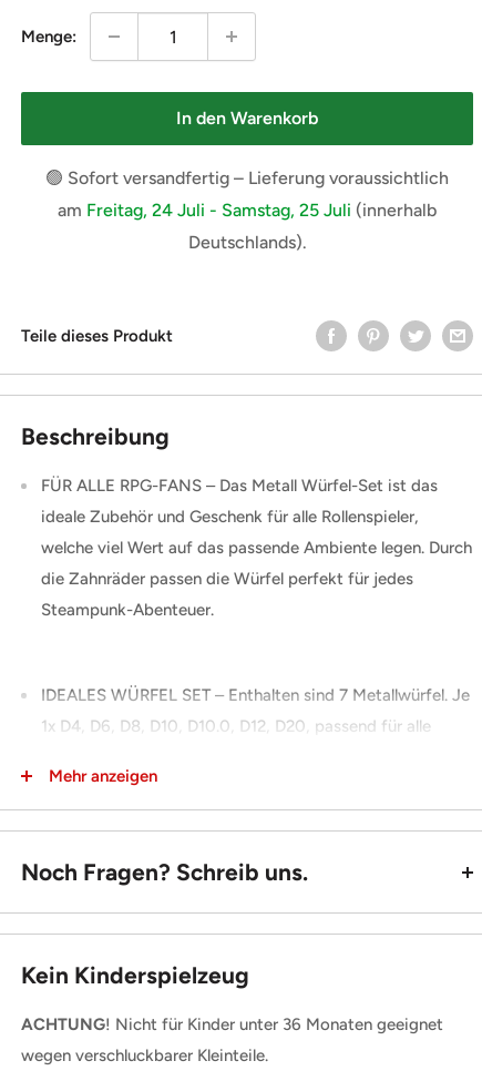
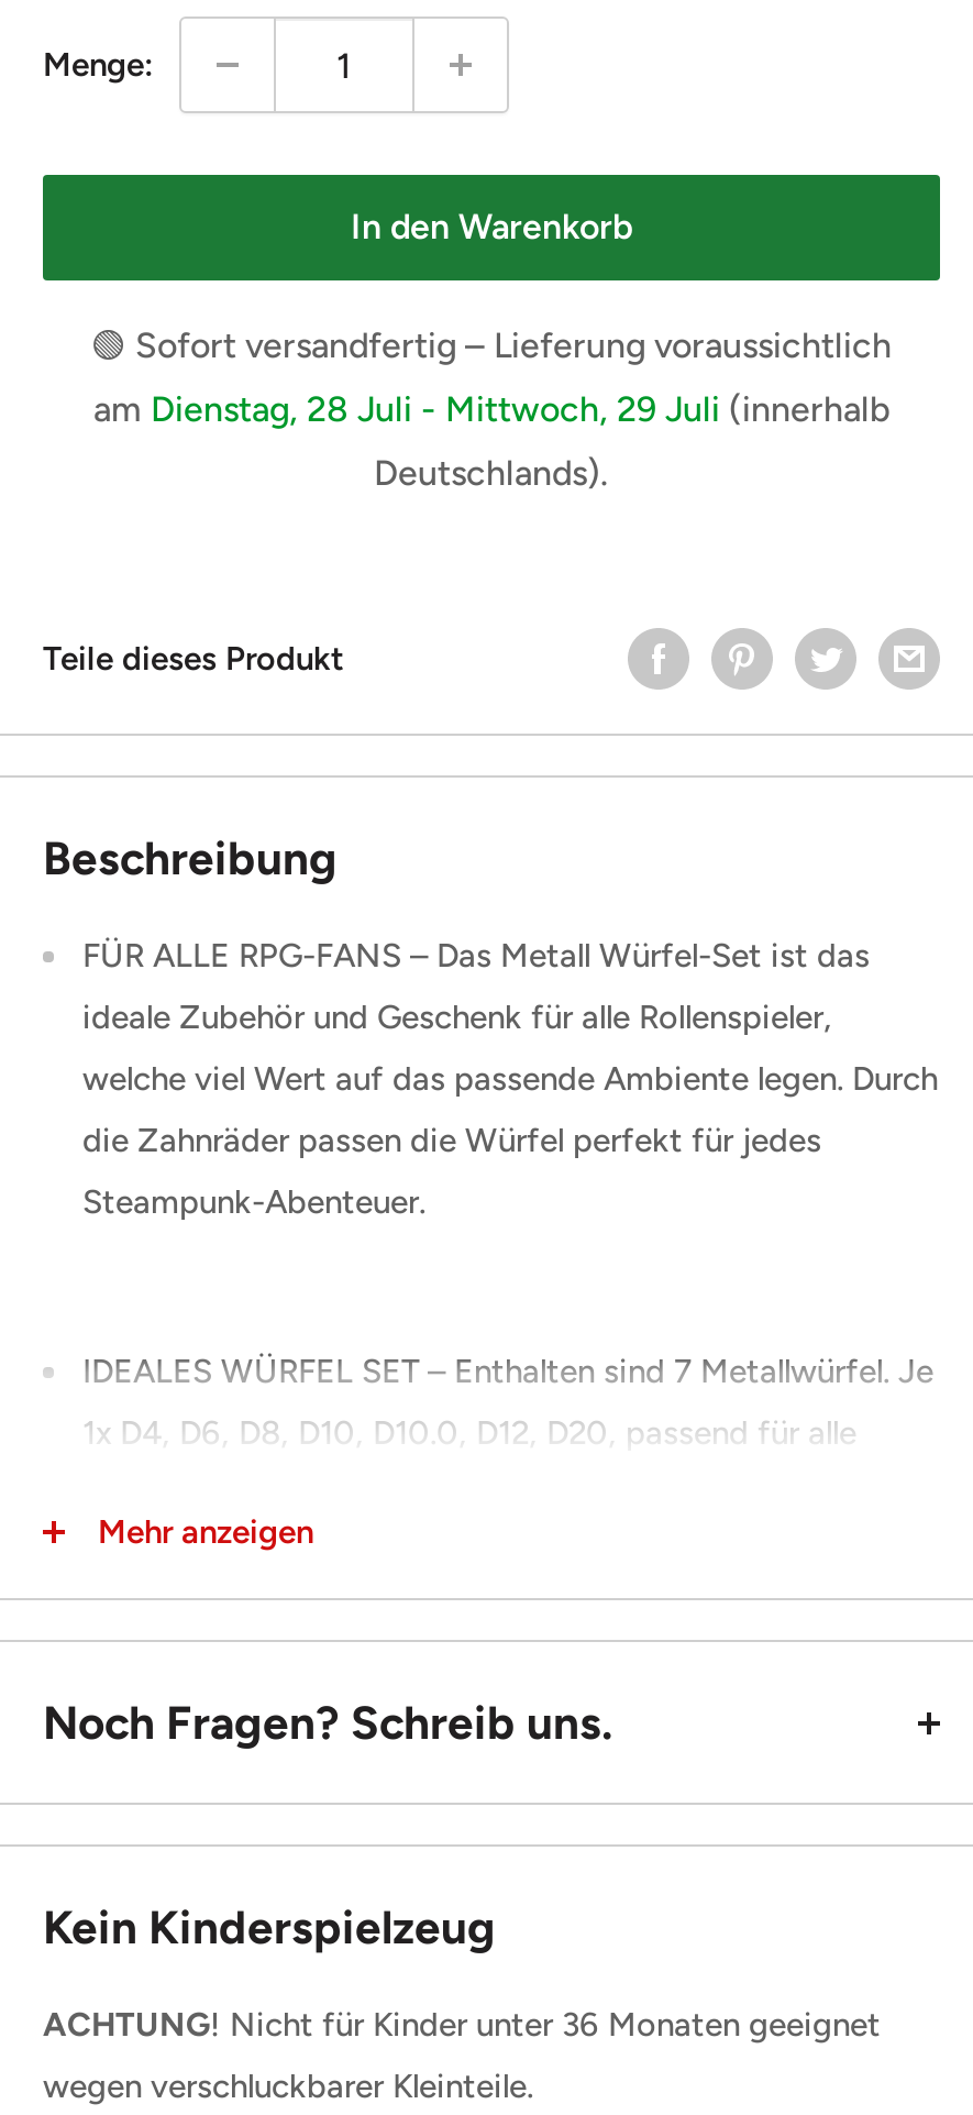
[58,200,437,221] am Freitag, 24 Juli - Samstag, 25 Juli (innerhalb -> [93,388,889,430] am Dienstag, 28 Juli - Mittwoch, 29 Juli (innerhalb

